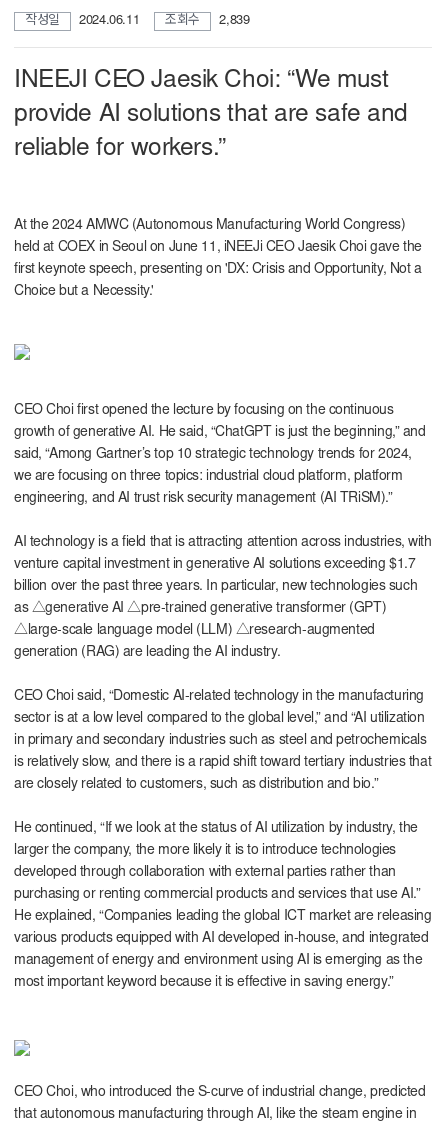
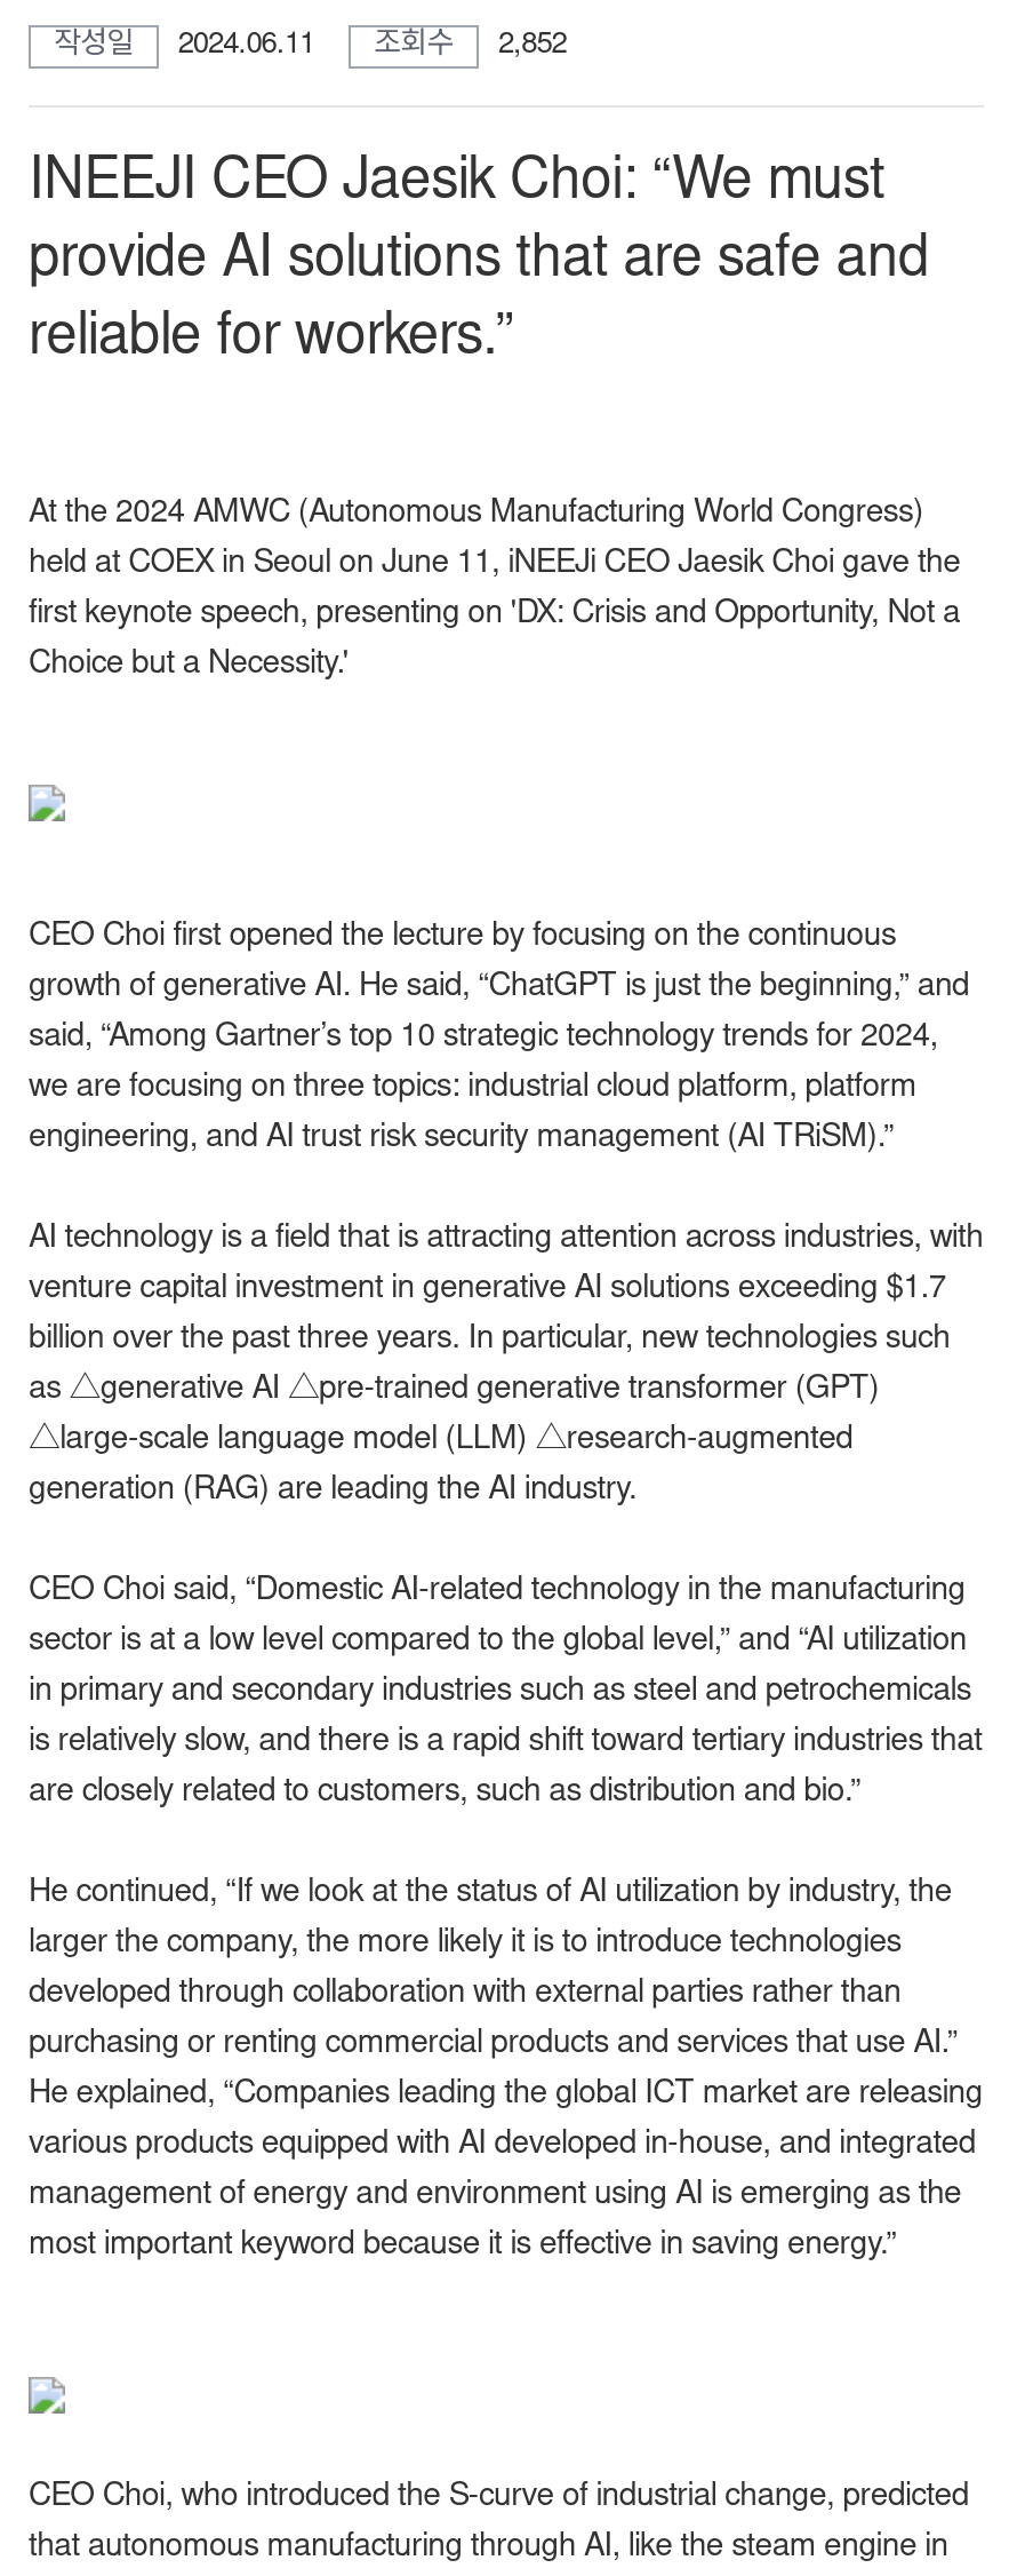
[25,15,249,28] 작성일 2024.06.11 조회수 2,839 -> [54,32,567,62] 작성일 2024.06.11 조회수 2,852

